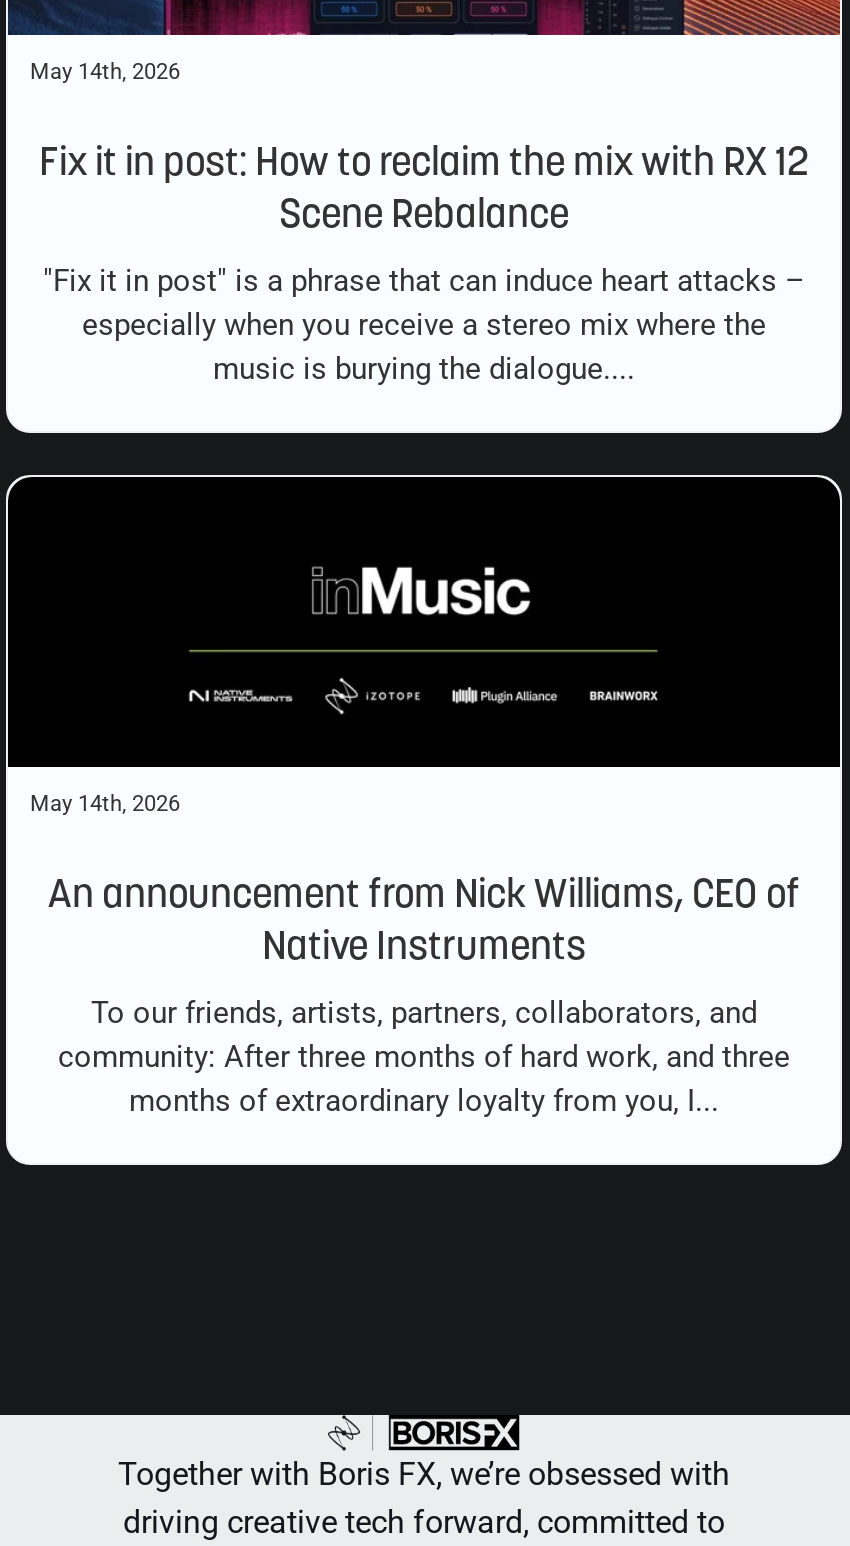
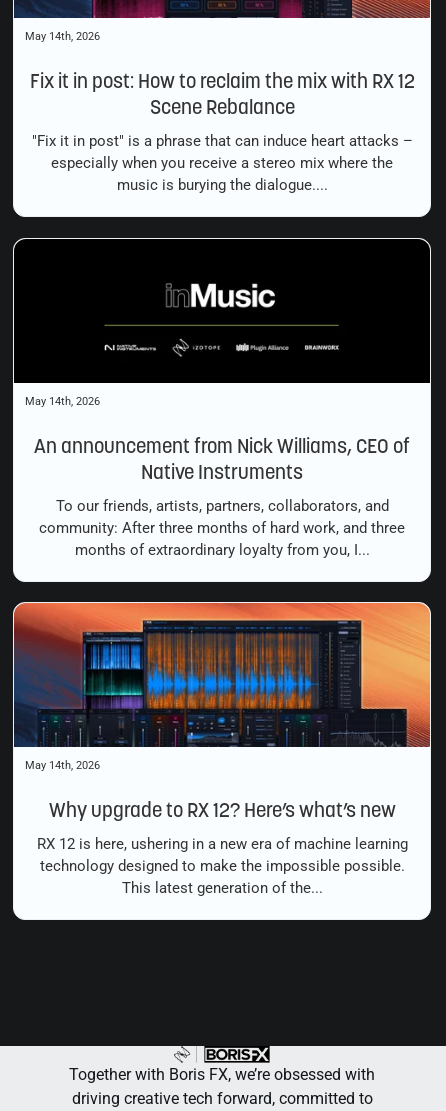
none -> [13,601,431,772] [image] | May 14th, 2026
none -> [36,835,407,897] RX 12 is here, ushering in a new era of machine learning | technology designed to make the impossible possible. | This latest generation of the...
none -> [48,797,395,823] Why upgrade to RX 12? Here’s what’s new

